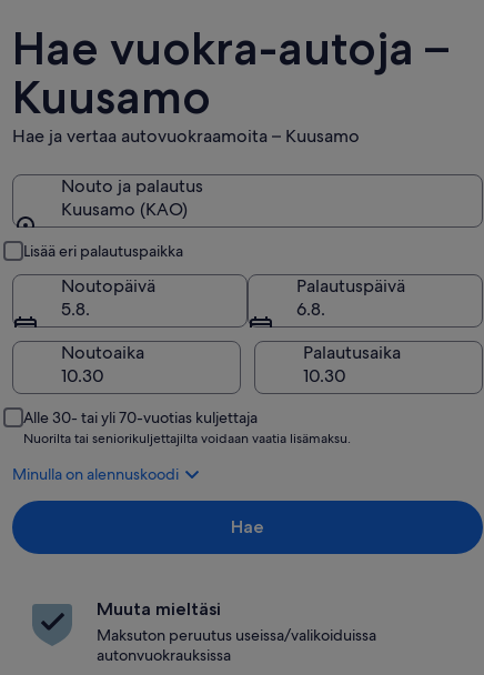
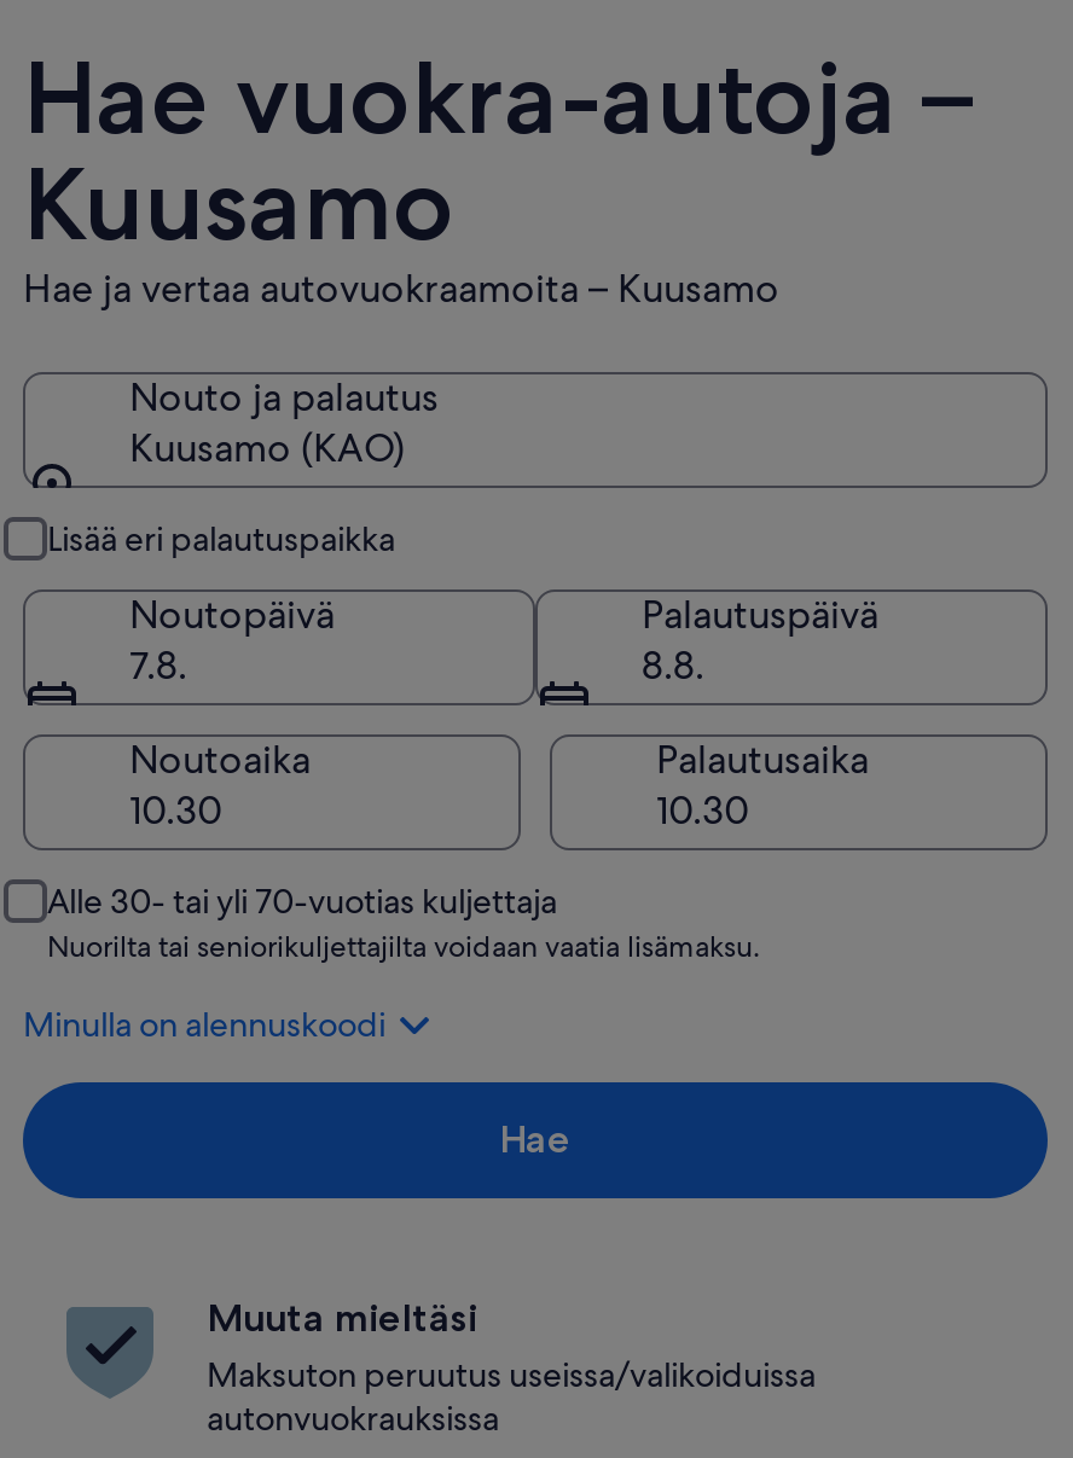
[61,298,90,321] 5.8. -> [129,640,187,691] 7.8.
[296,298,325,321] 6.8. -> [642,640,704,691] 8.8.

